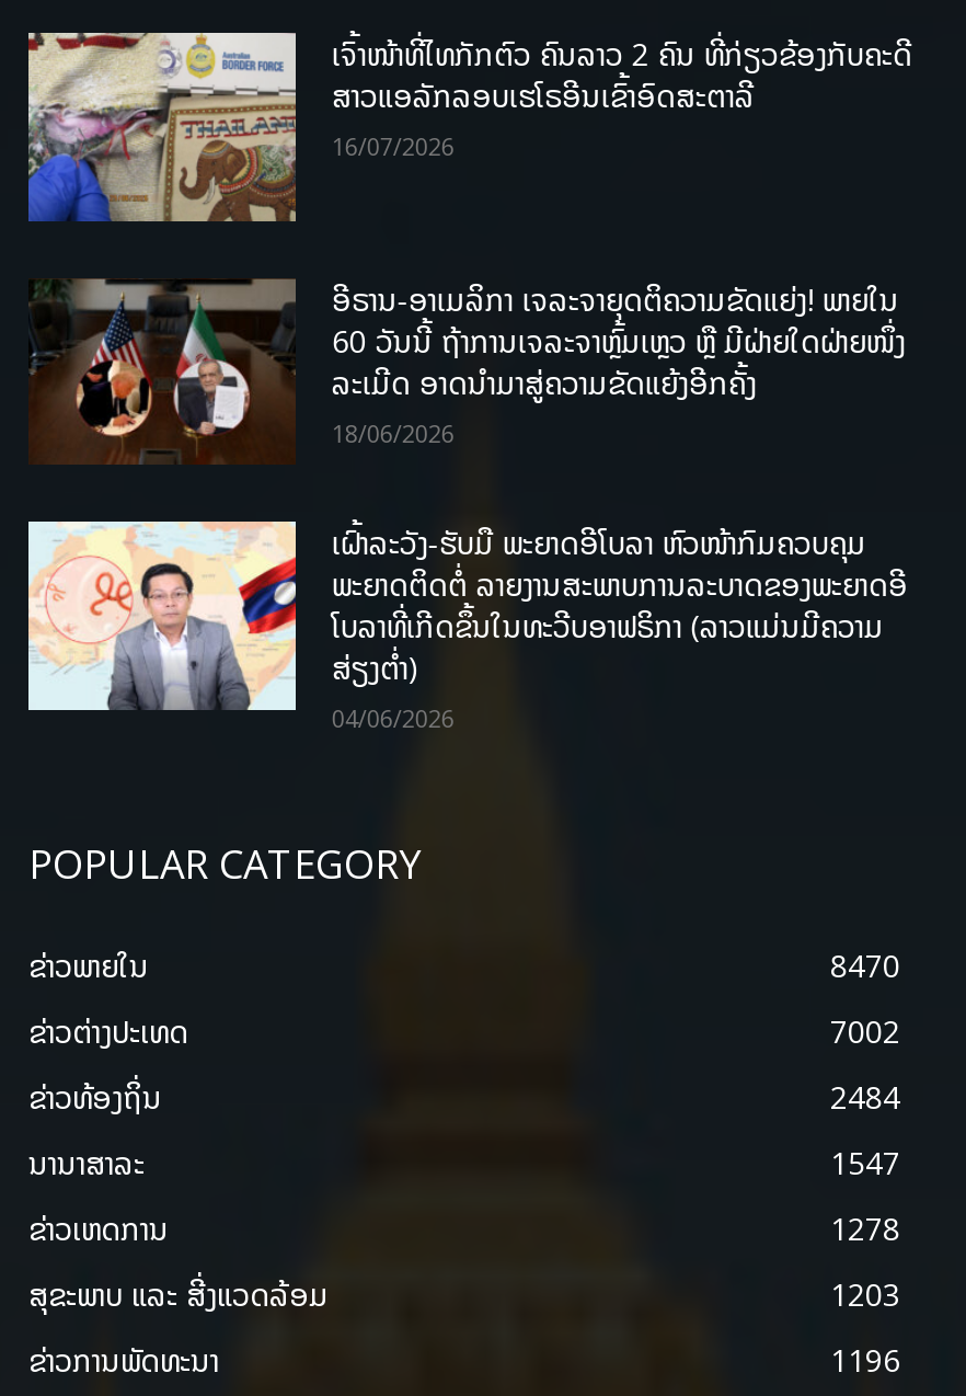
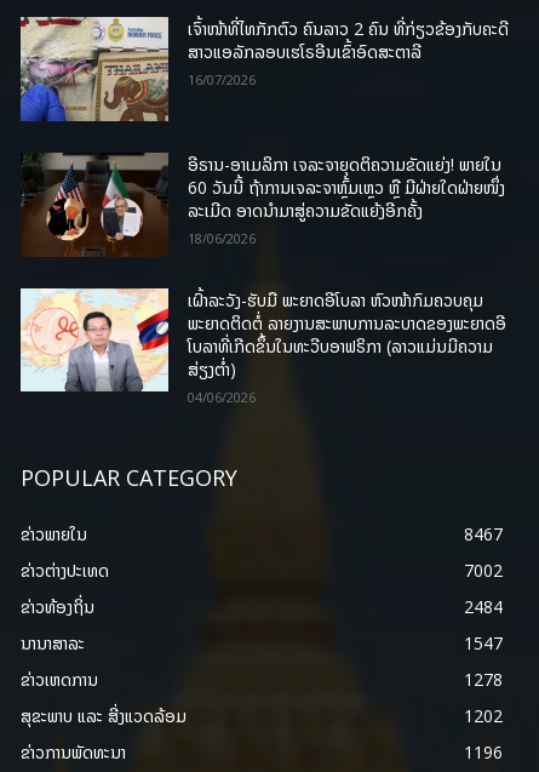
[830,945,900,987] 8470 -> [464,522,503,545] 8467
[830,1274,900,1315] 1203 -> [464,704,503,727] 1202

